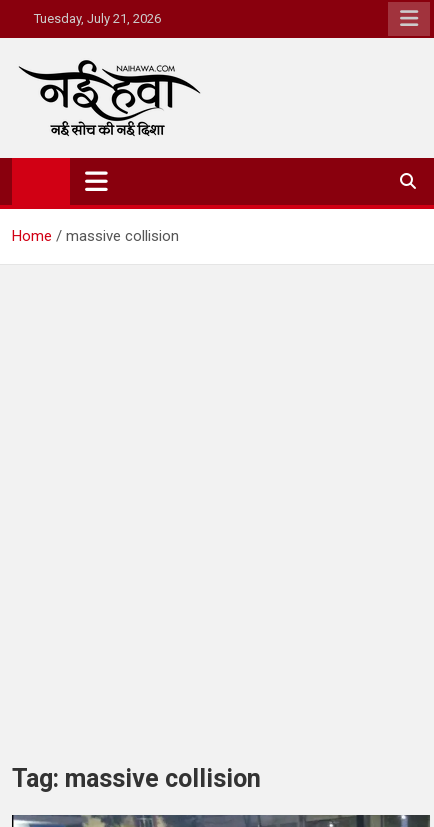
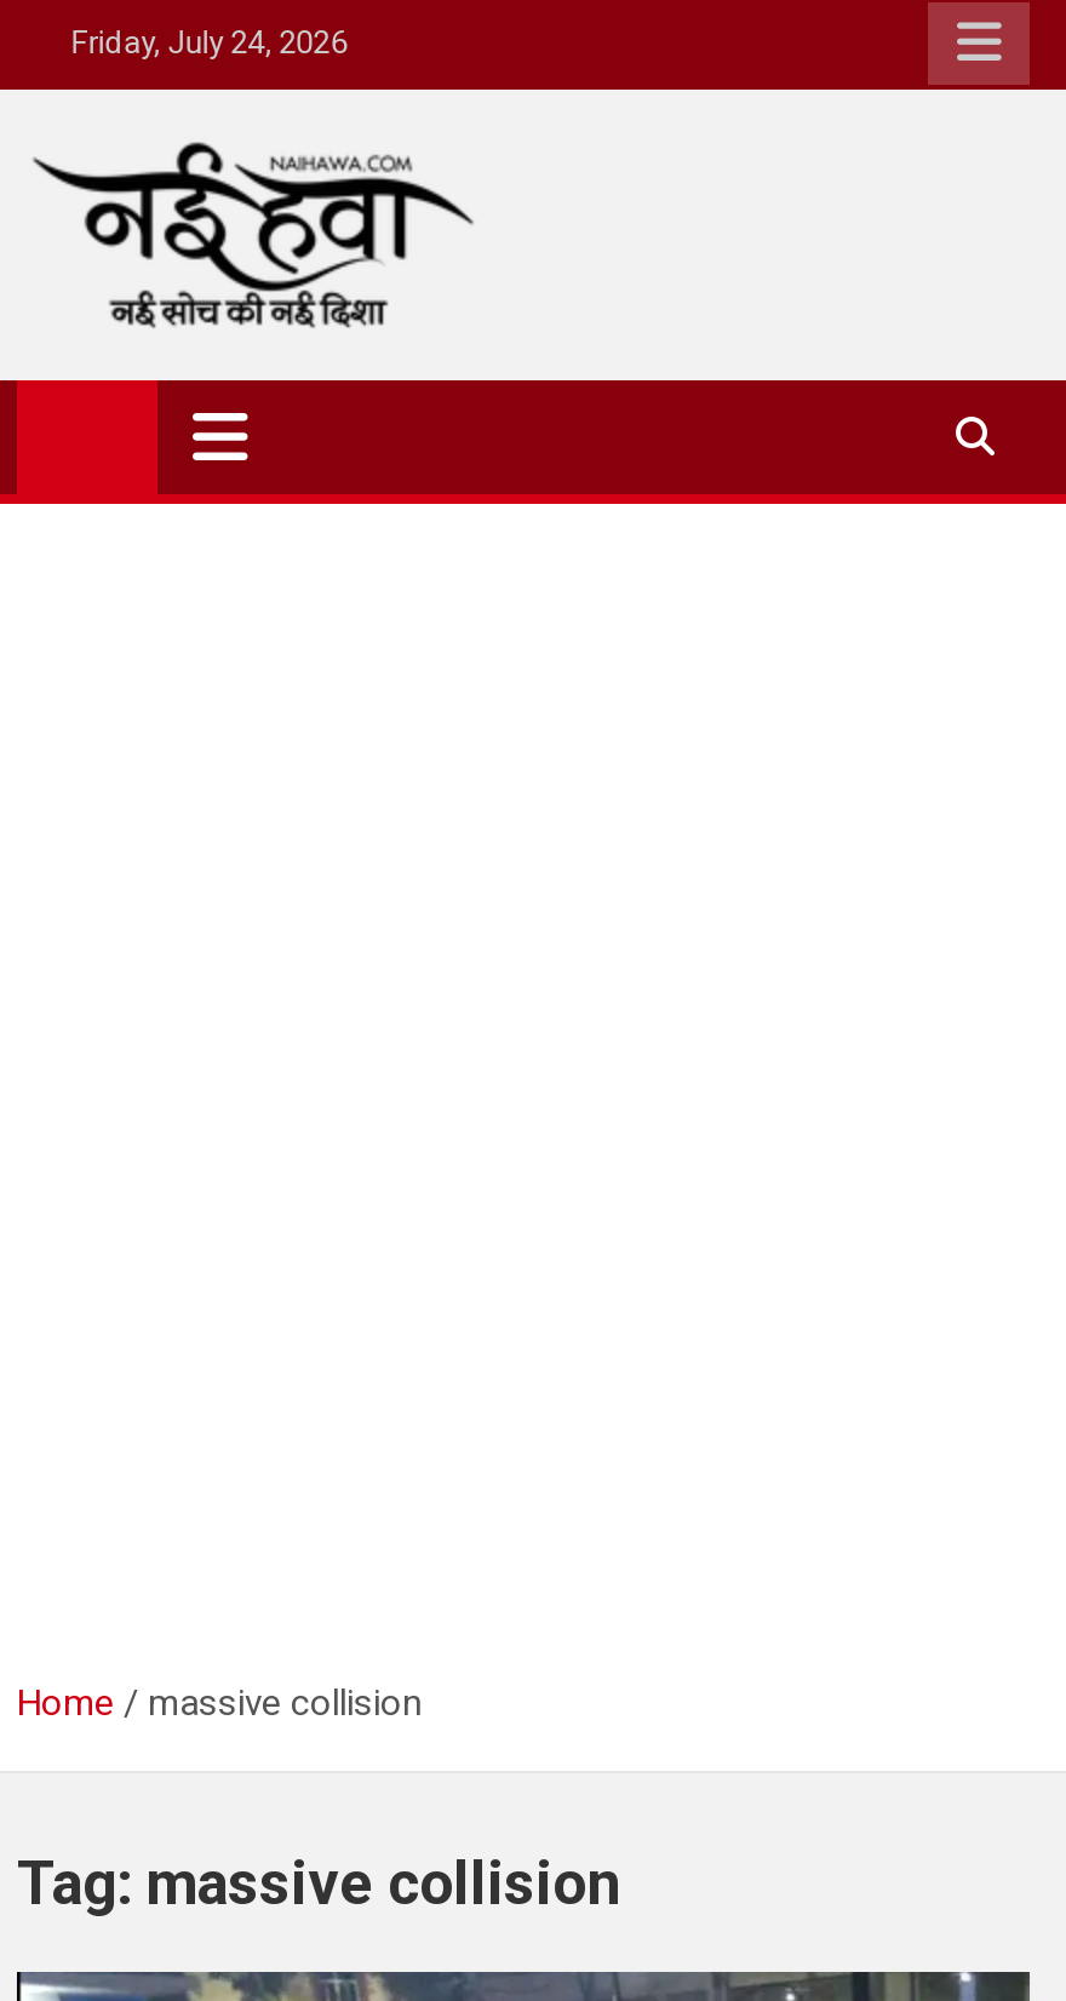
[28,11,161,26] Tuesday, July 21, 2026 -> [56,24,347,61] Friday, July 24, 2026
moved [12,227,179,245] -> [17,1681,422,1725]: Home | massive collision

